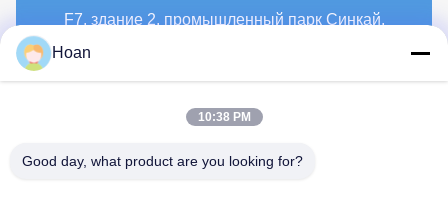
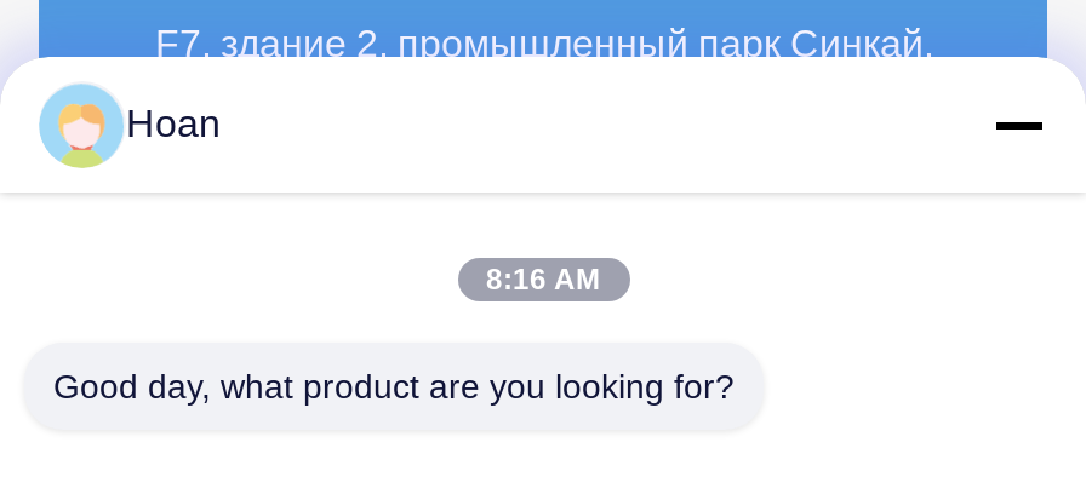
[197,110,250,124] 10:38 PM -> [486,263,600,297] 8:16 AM

